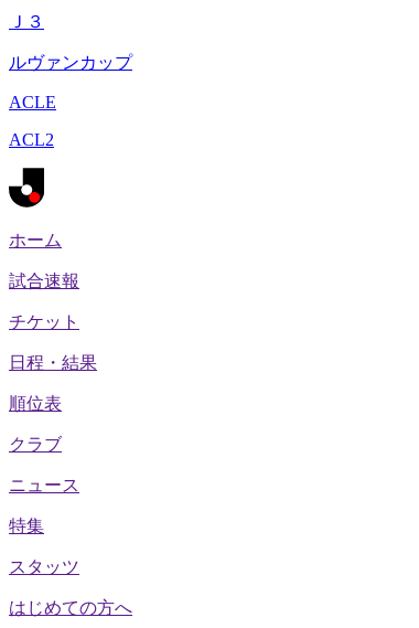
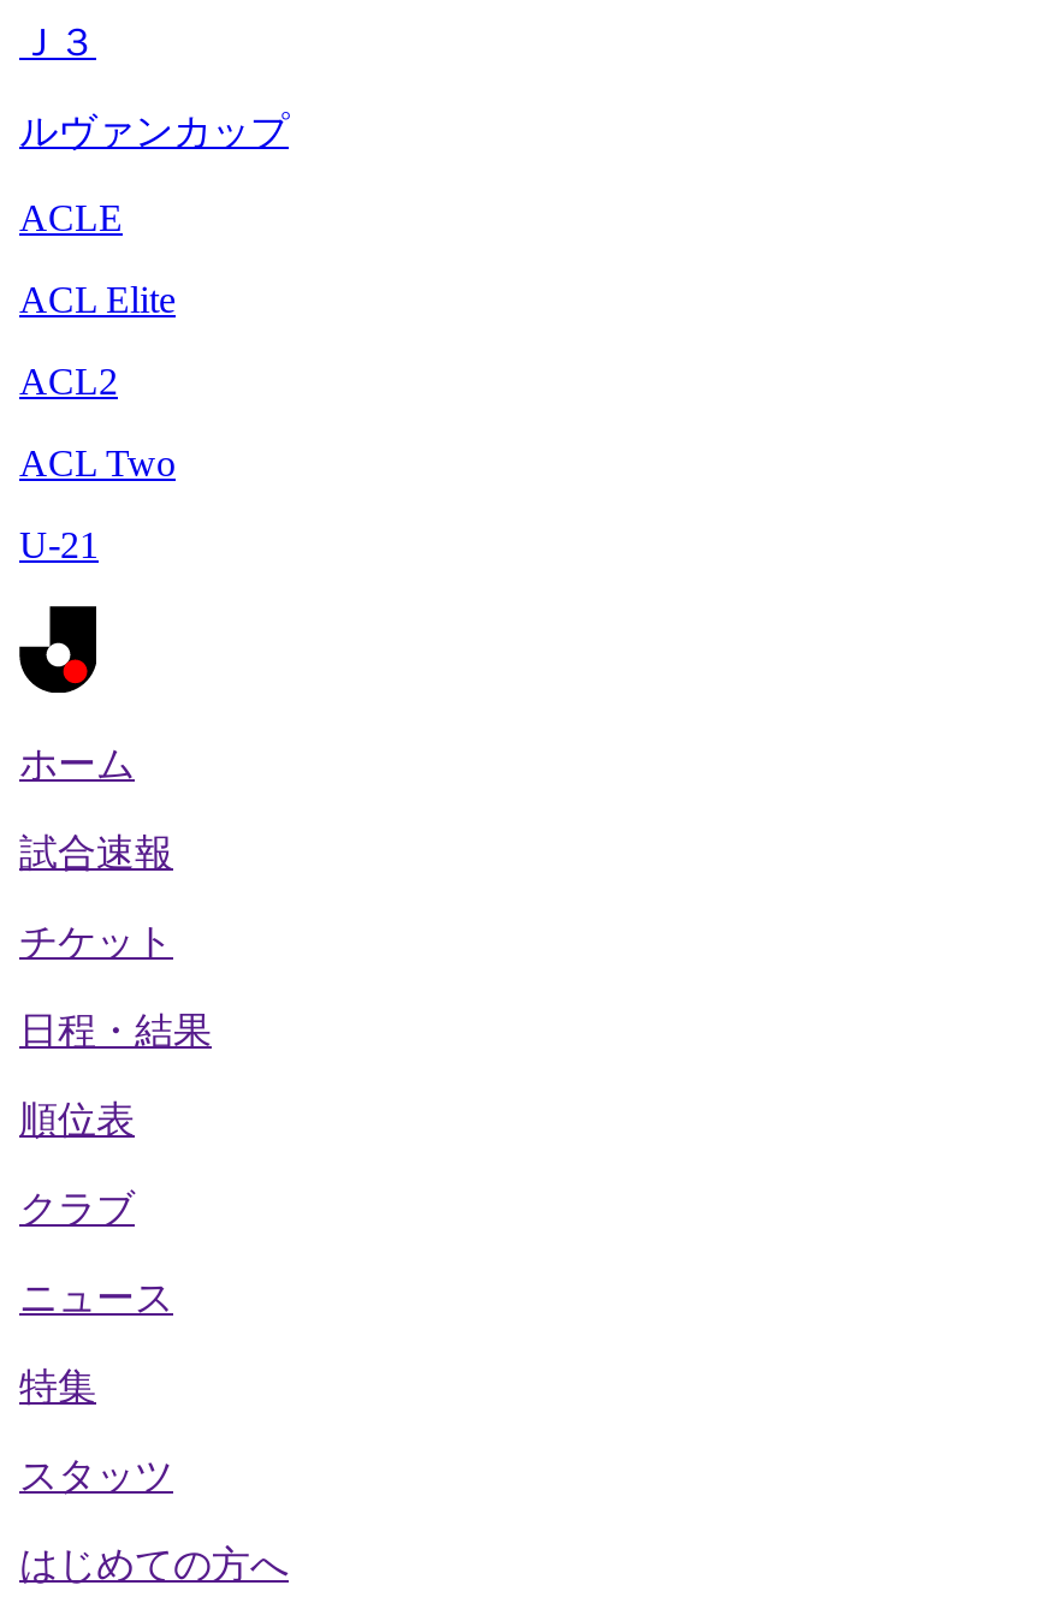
none -> [19,279,176,320] ACL Elite
none -> [19,443,176,565] ACL Two | U-21

